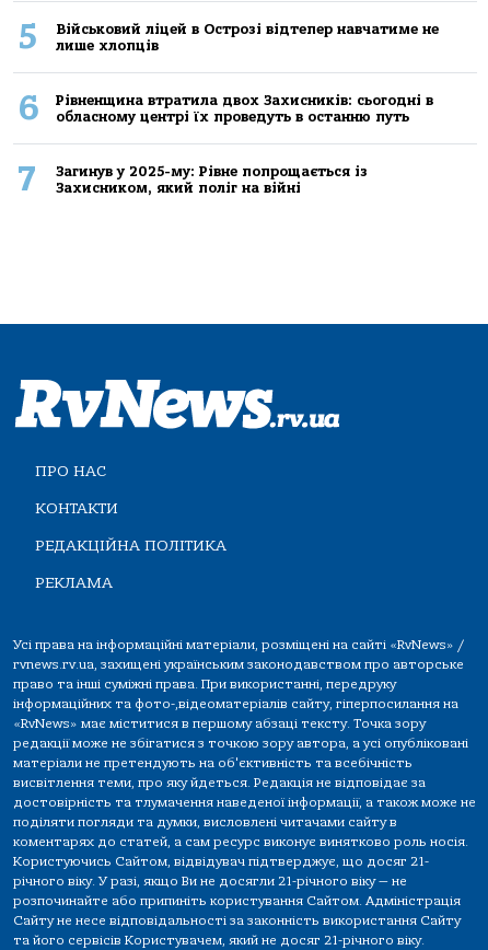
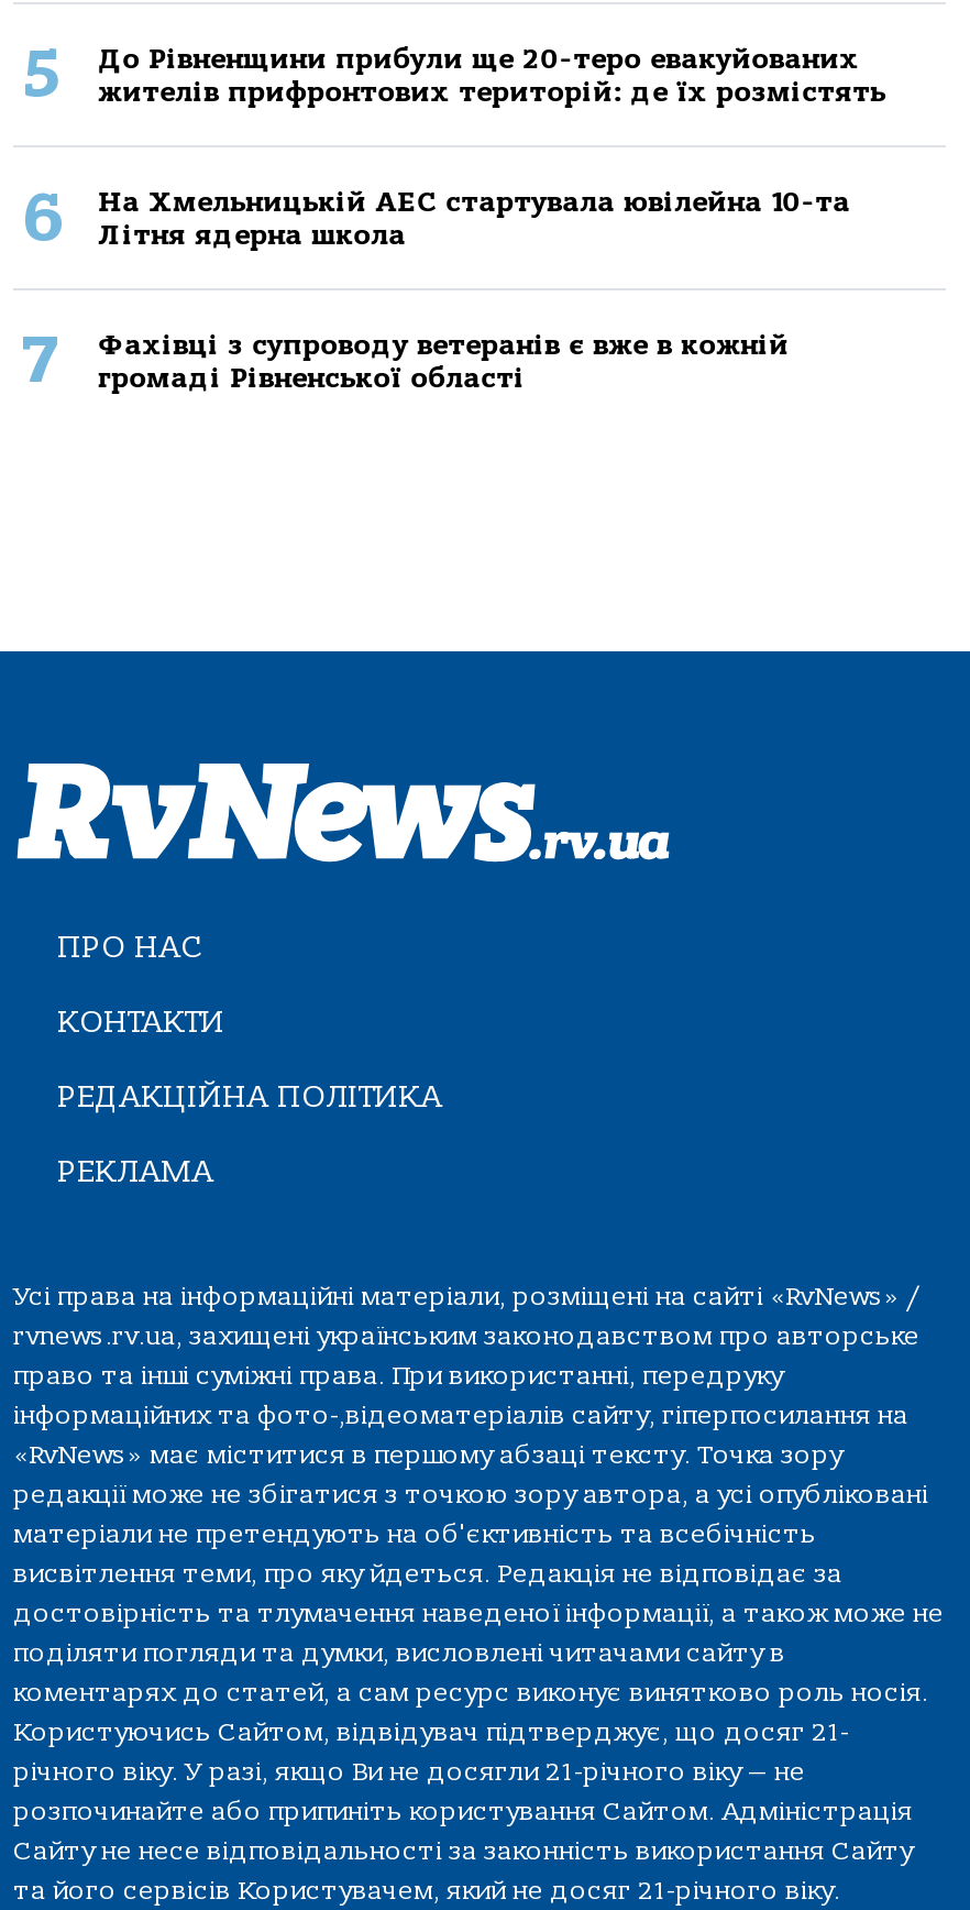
[55,21,438,54] Військовий ліцей в Острозі відтепер навчатиме не | лише хлопців -> [98,42,886,108] До Рівненщини прибули ще 20-теро евакуйованих | жителів прифронтових територій: де їх розмістять
[55,92,433,125] Рівненщина втратила двох Захисників: сьогодні в | обласному центрі їх проведуть в останню путь -> [98,185,851,252] На Хмельницькій АЕС стартувала ювілейна 10-та | Літня ядерна школа
[55,163,367,196] Загинув у 2025-му: Рівне попрощається із | Захисником, який поліг на війні -> [98,329,789,395] Фахівці з супроводу ветеранів є вже в кожній | громаді Рівненської області

